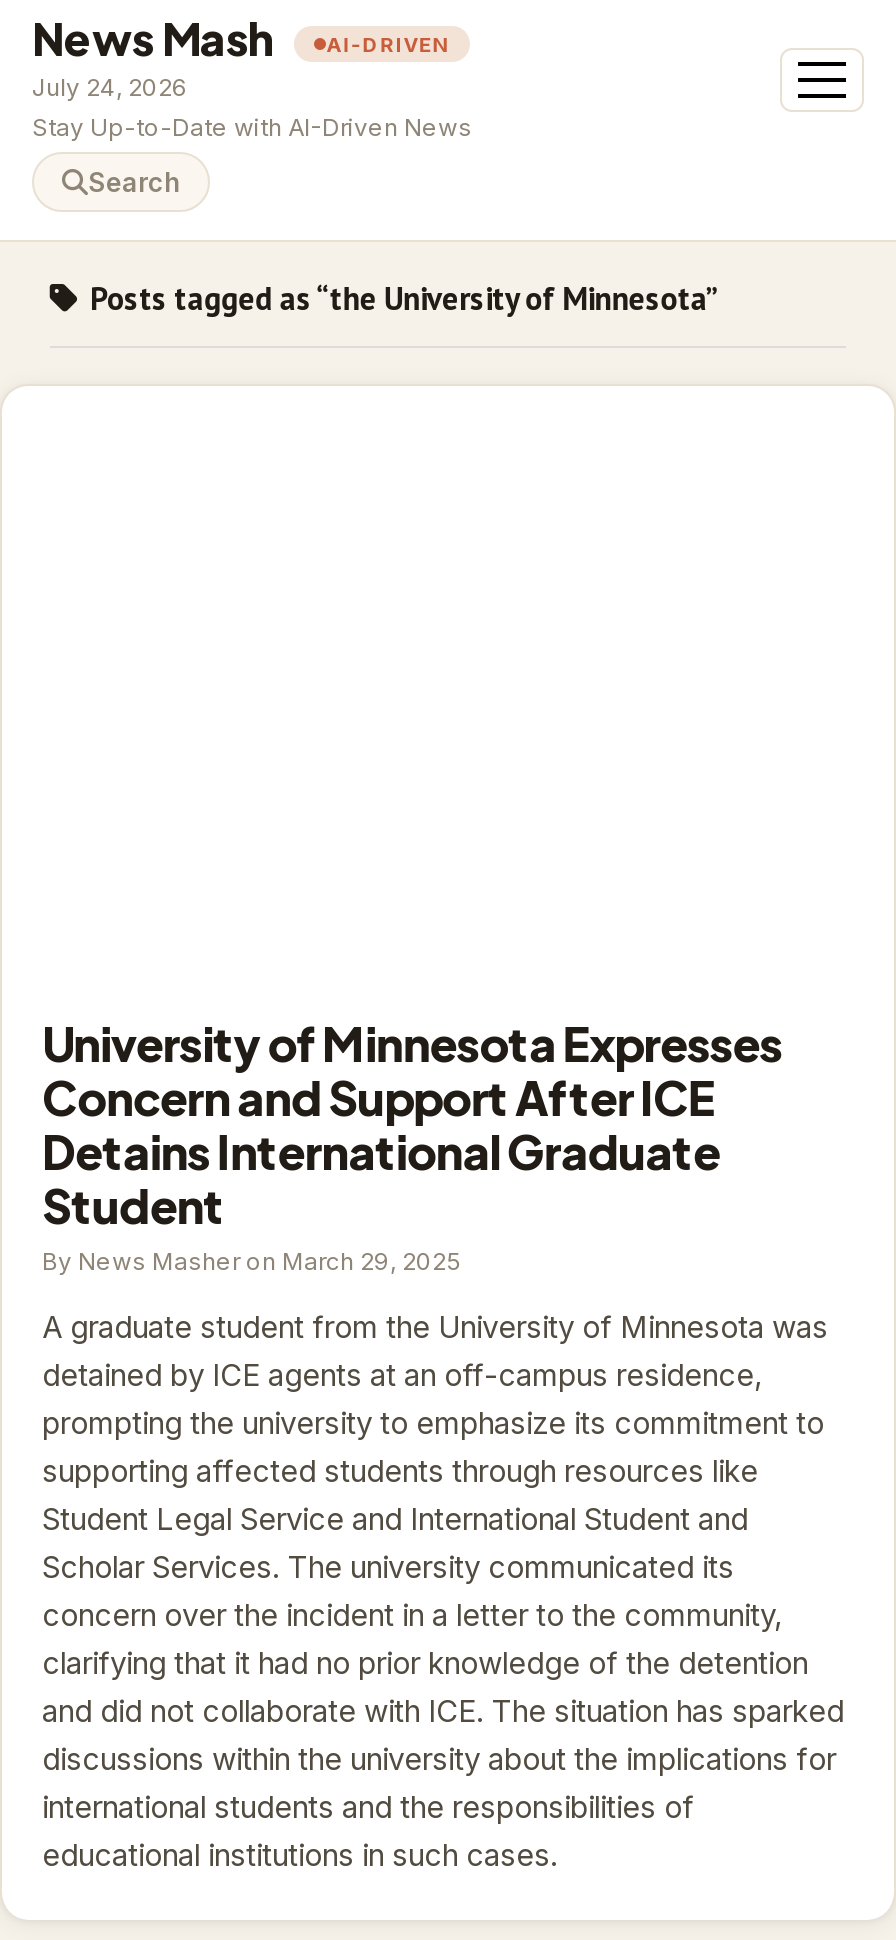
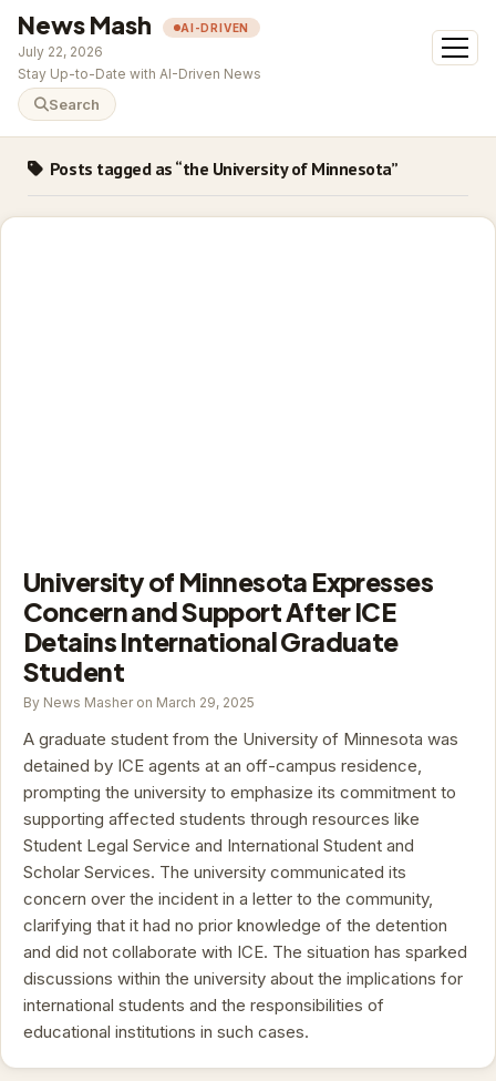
[32,72,188,102] July 24, 2026 -> [18,43,103,60] July 22, 2026

